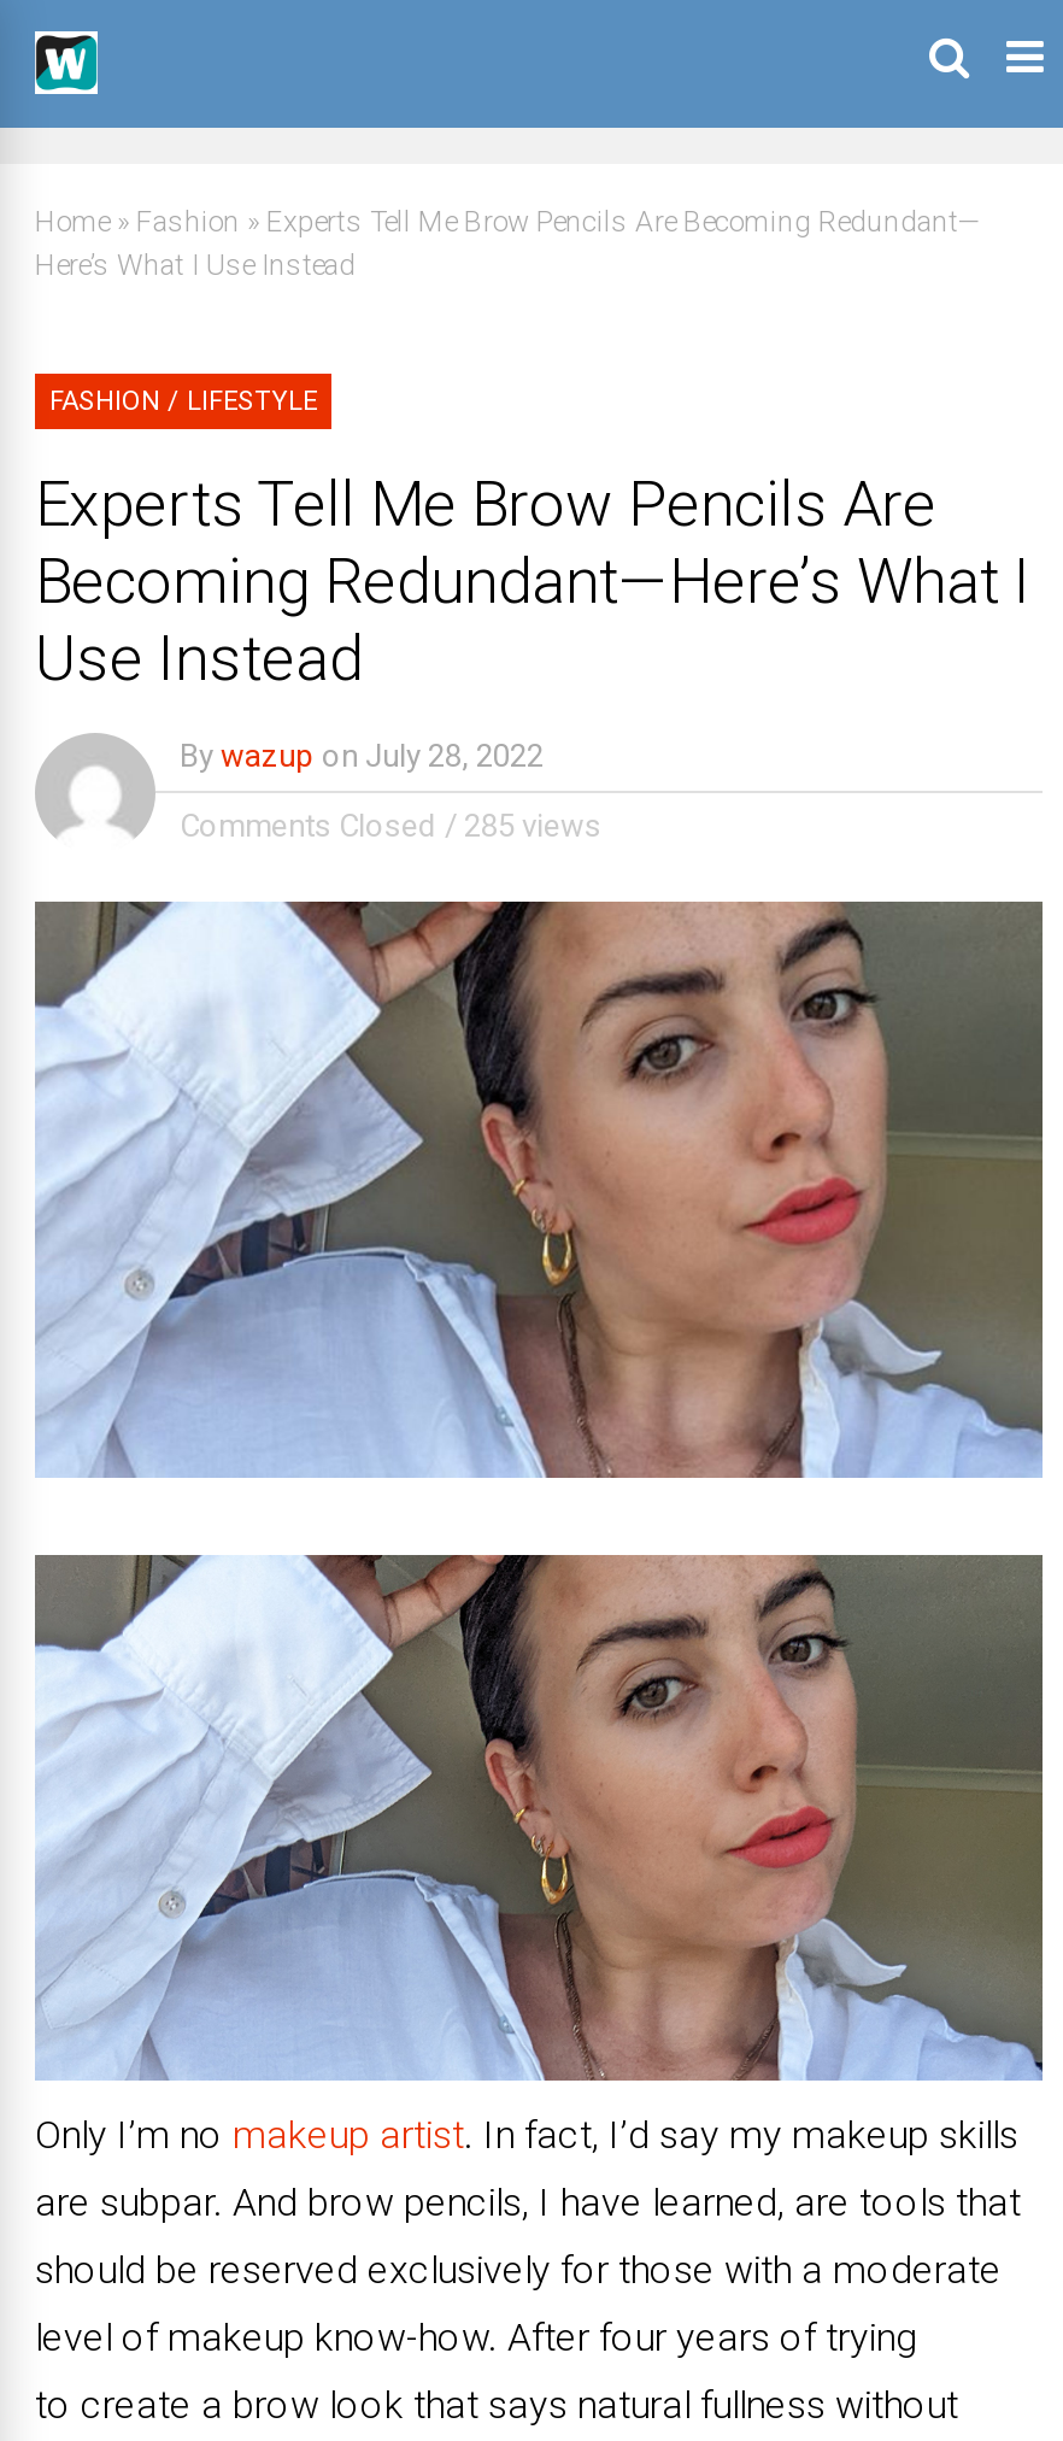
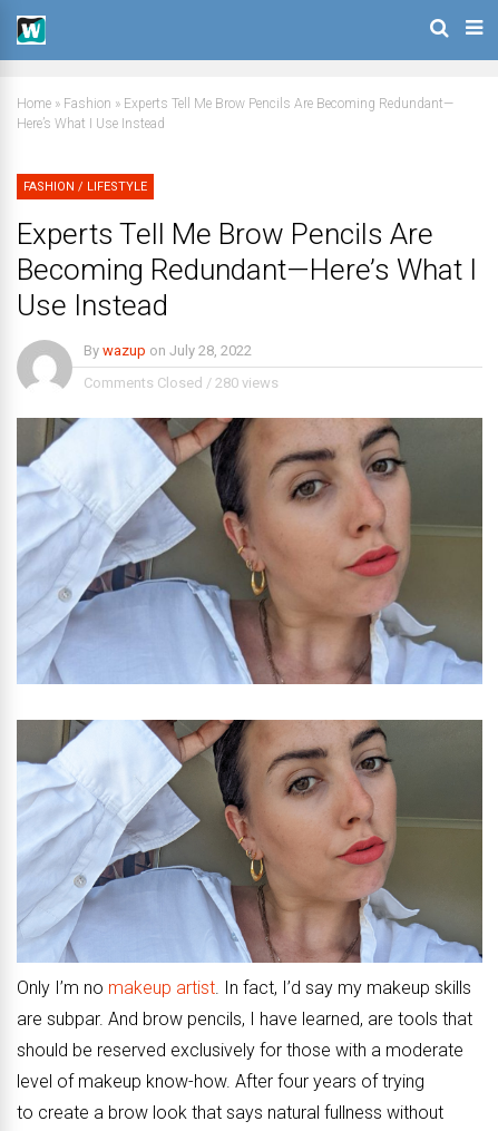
[180,808,601,844] Comments Closed / 285 views -> [84,374,279,391] Comments Closed / 280 views

